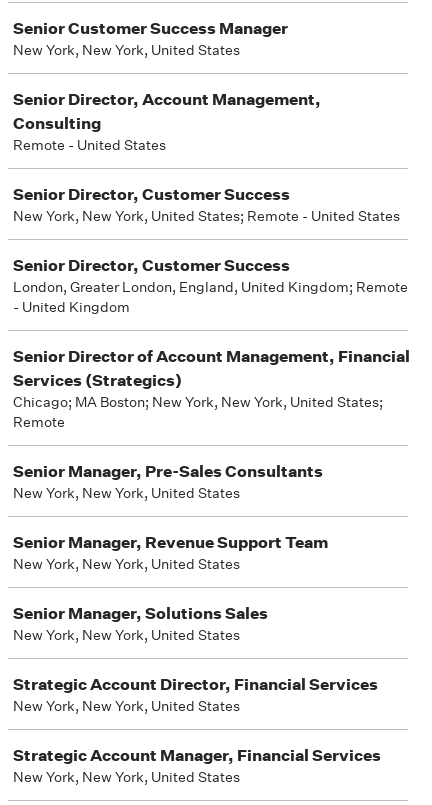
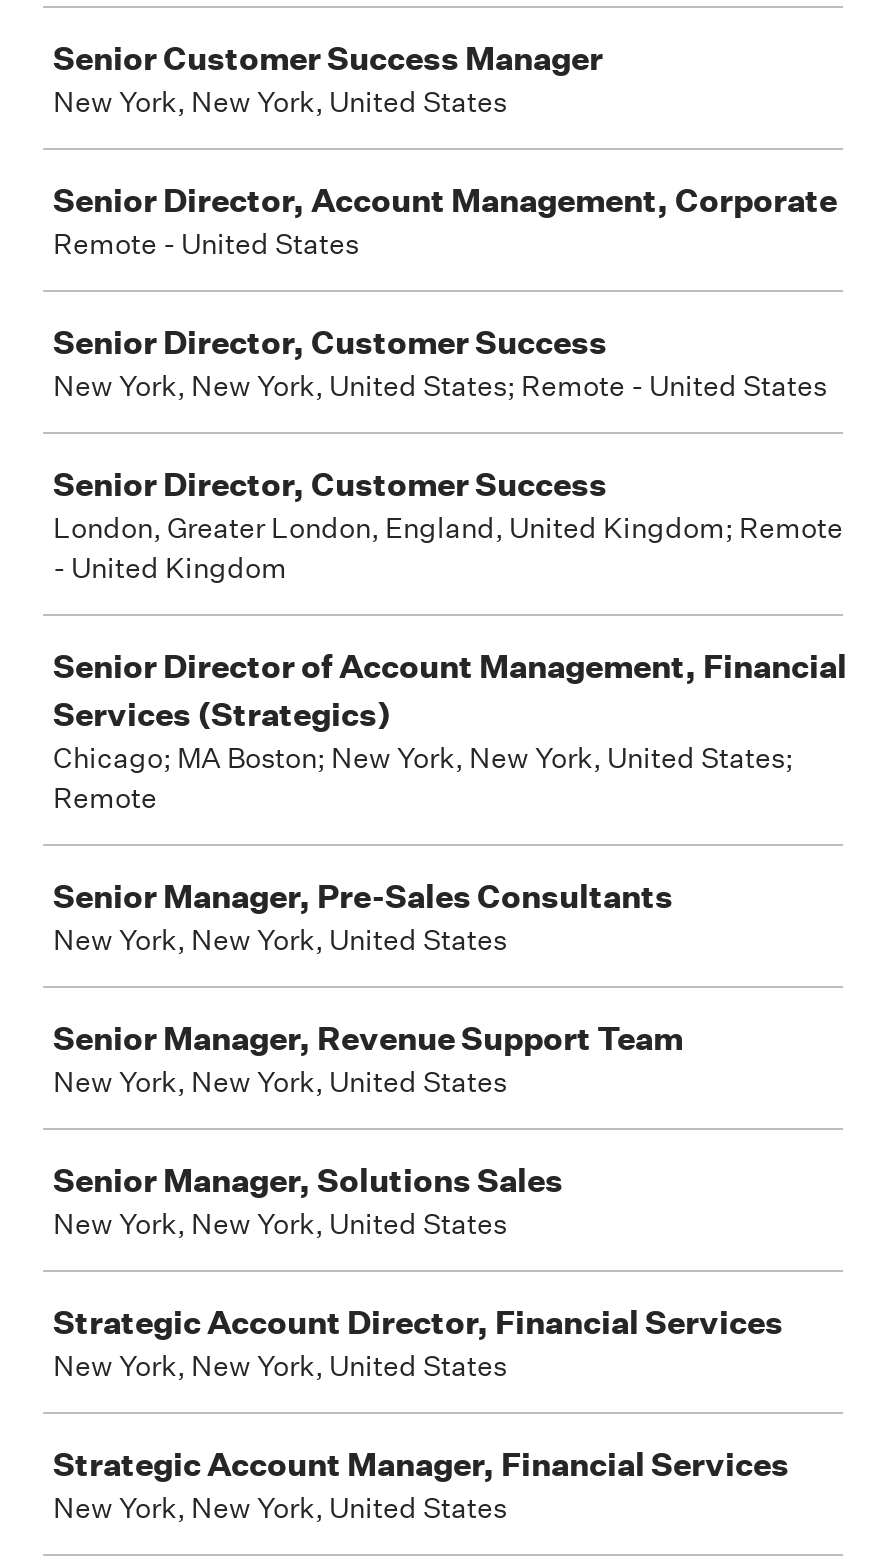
[13,89,321,133] Senior Director, Account Management, | Consulting -> [53,180,837,220] Senior Director, Account Management, Corporate

